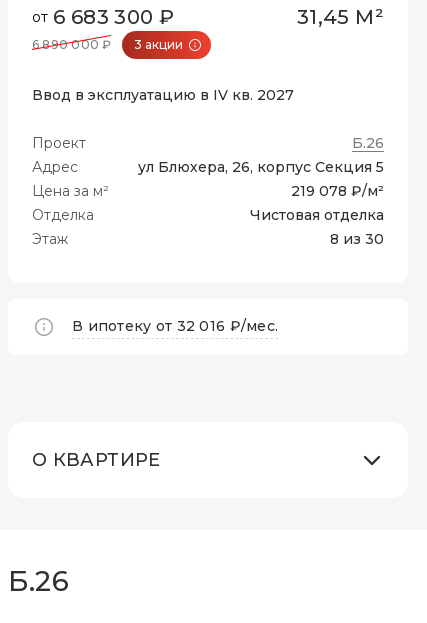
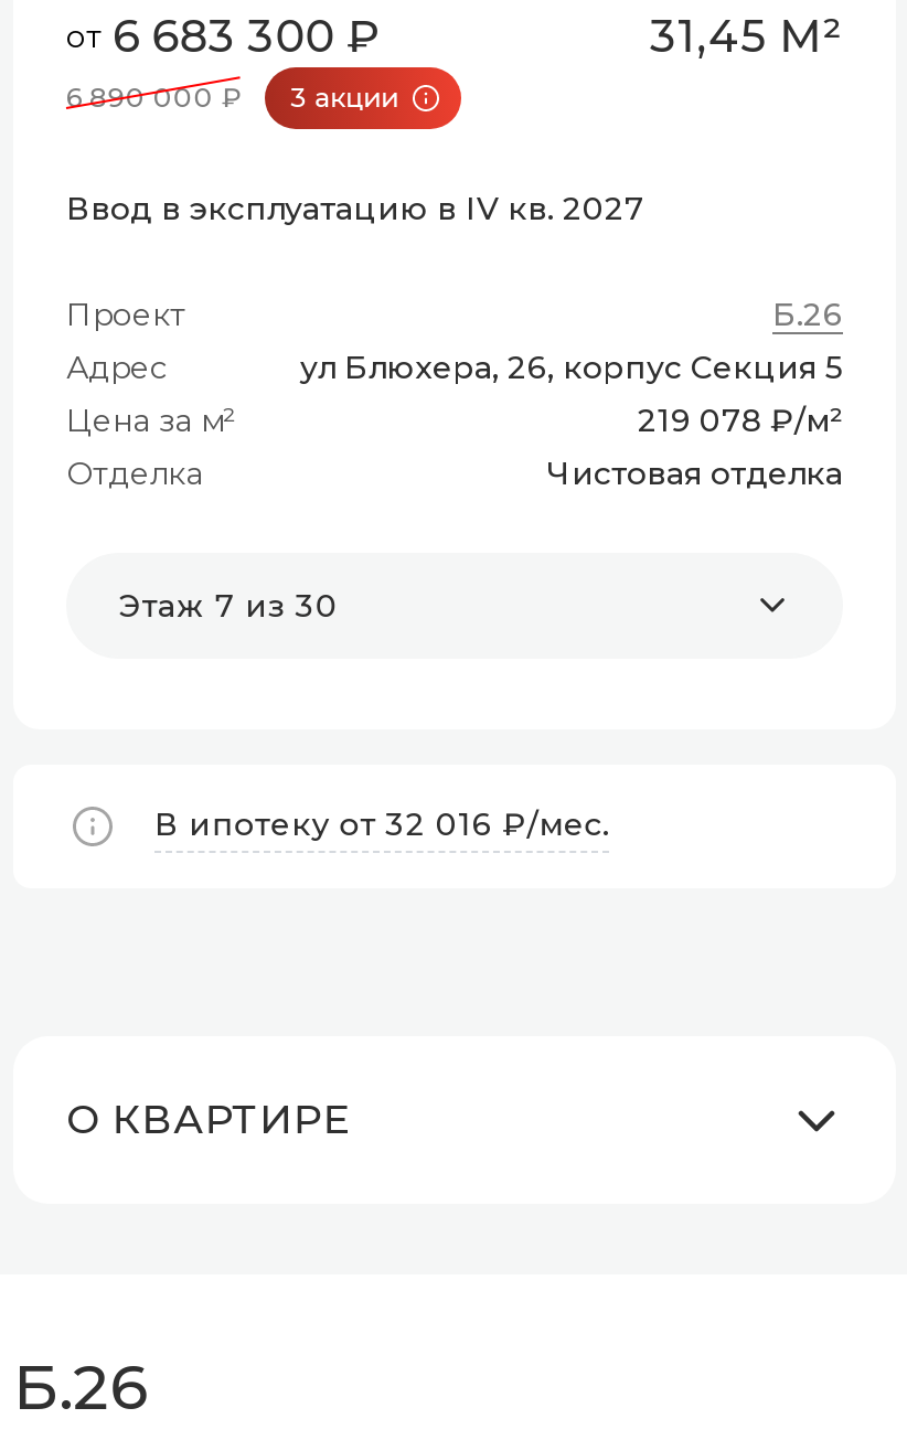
[32,230,384,248] Этаж | 8 из 30 -> [119,586,339,625] Этаж 7 из 30

